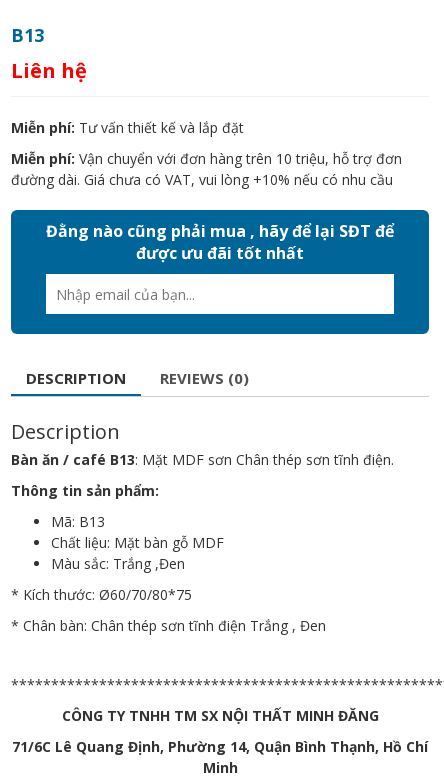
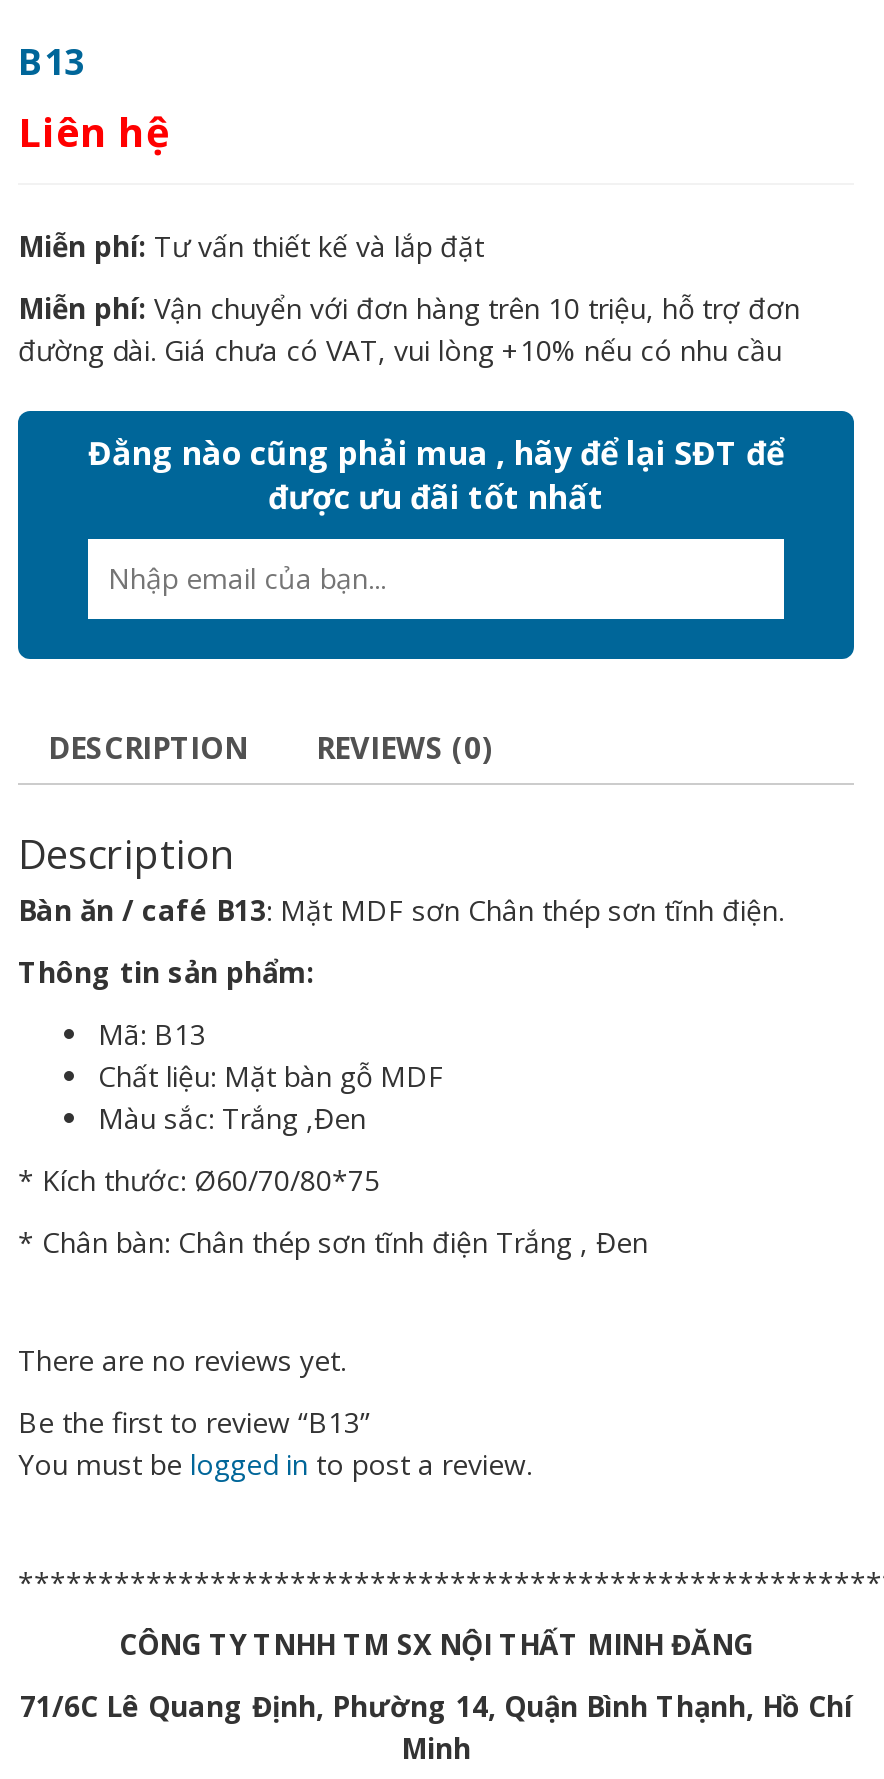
none -> [18,1340,532,1482] There are no reviews yet. | Be the first to review “B13” | You must be logged in to post a review.

